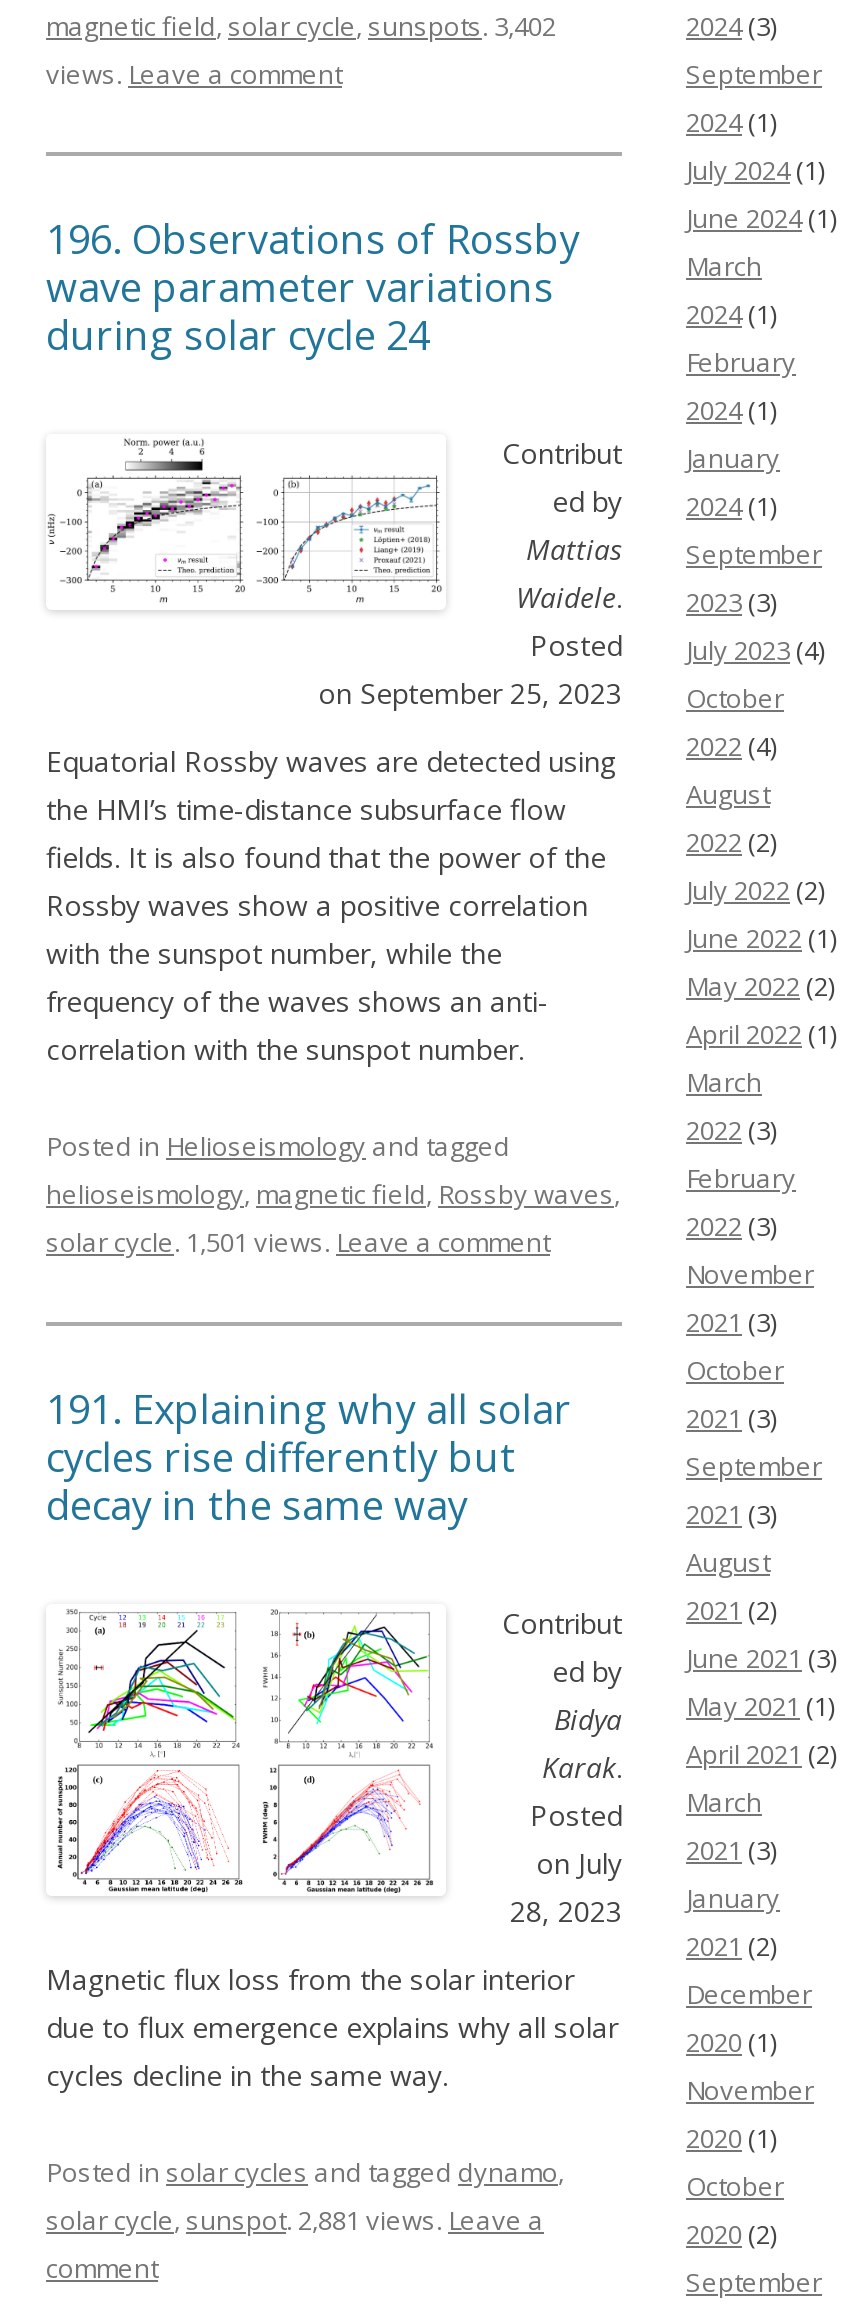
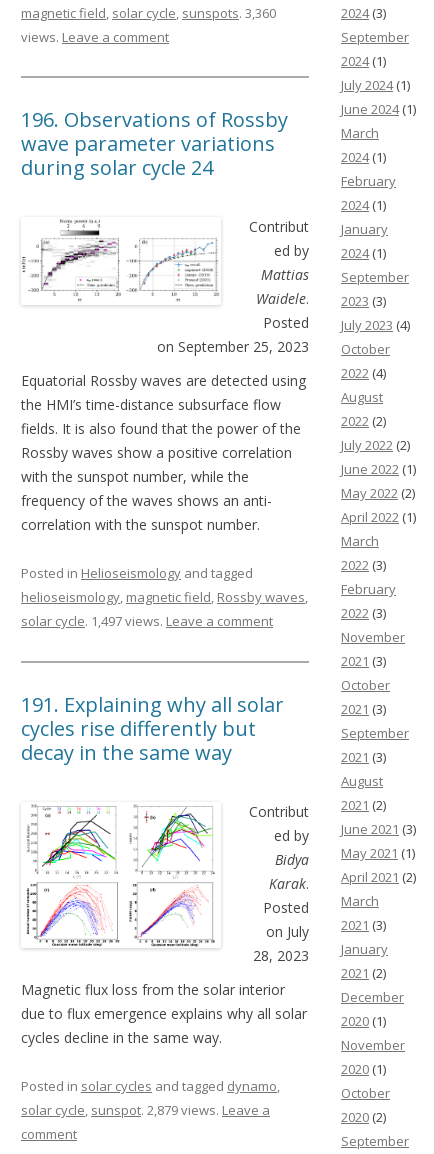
[46,7,556,43] magnetic field, solar cycle, sunspots. 3,402 -> [21,4,276,22] magnetic field, solar cycle, sunspots. 3,360
[46,1224,550,1260] solar cycle. 1,501 views. Leave a comment -> [21,612,273,630] solar cycle. 1,497 views. Leave a comment
[46,2201,544,2237] solar cycle, sunspot. 2,881 views. Leave a -> [21,1101,270,1119] solar cycle, sunspot. 2,879 views. Leave a

